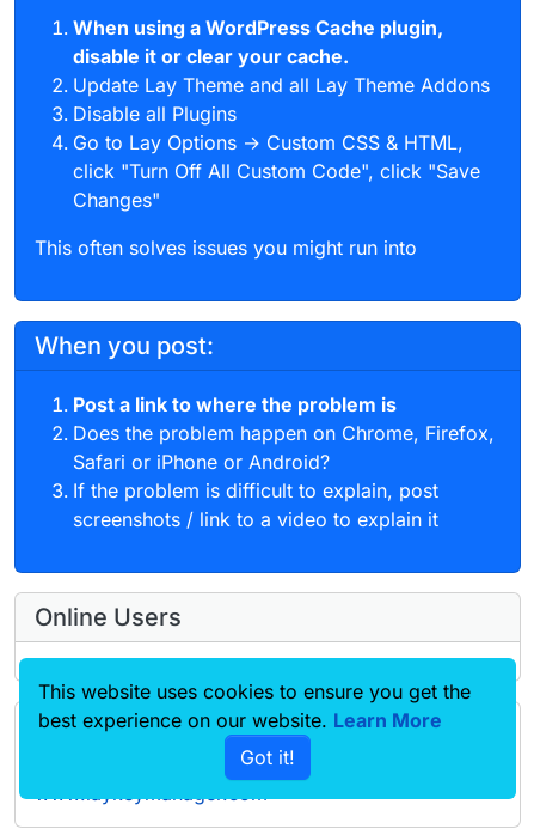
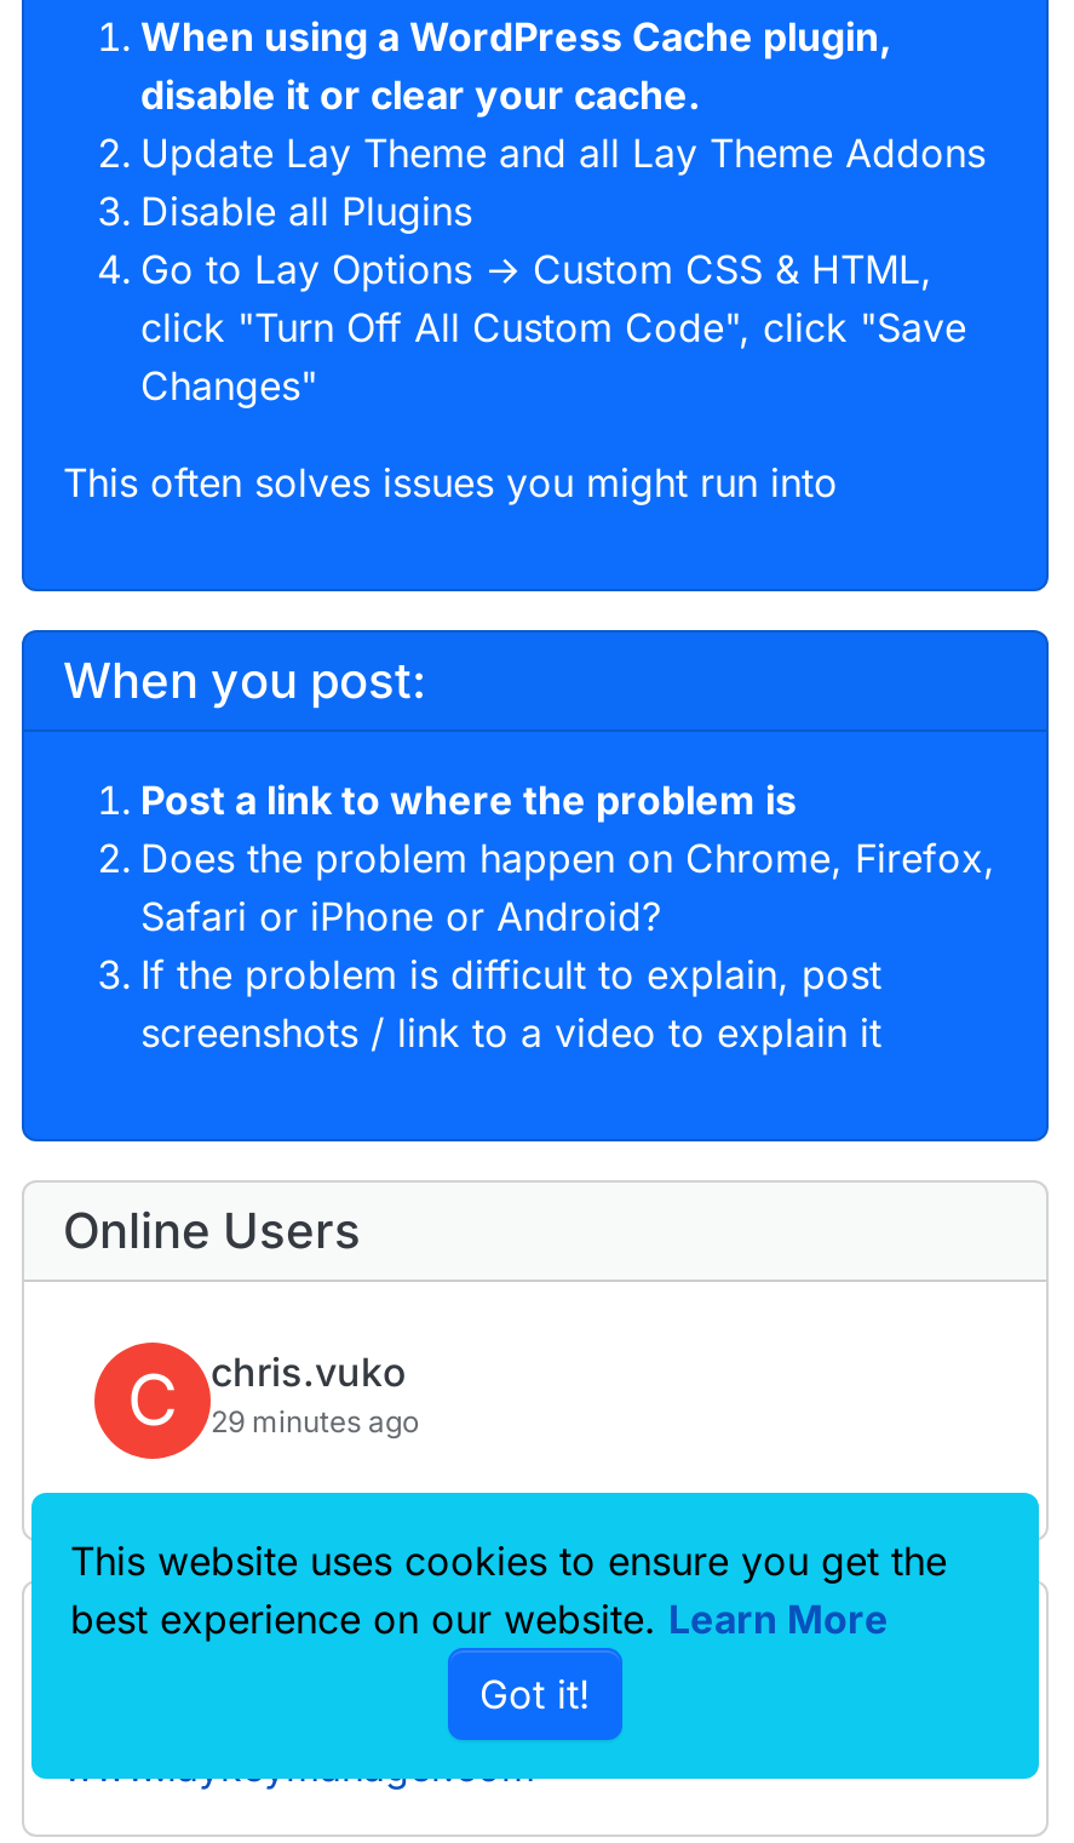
none -> [127,1349,419,1443] C | chris.vuko | 29 minutes ago

